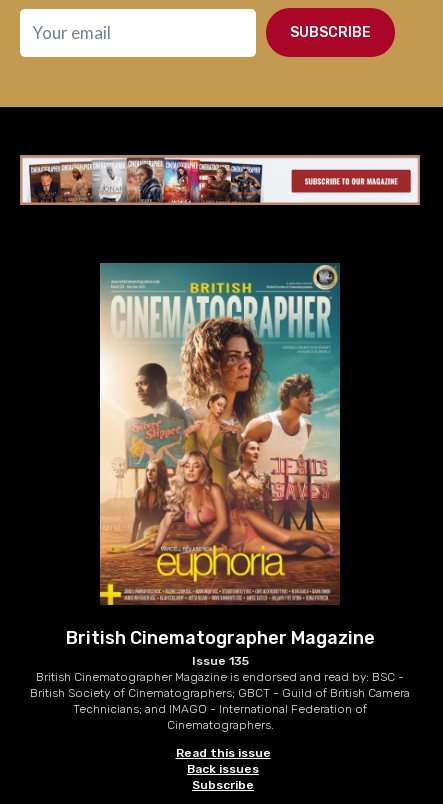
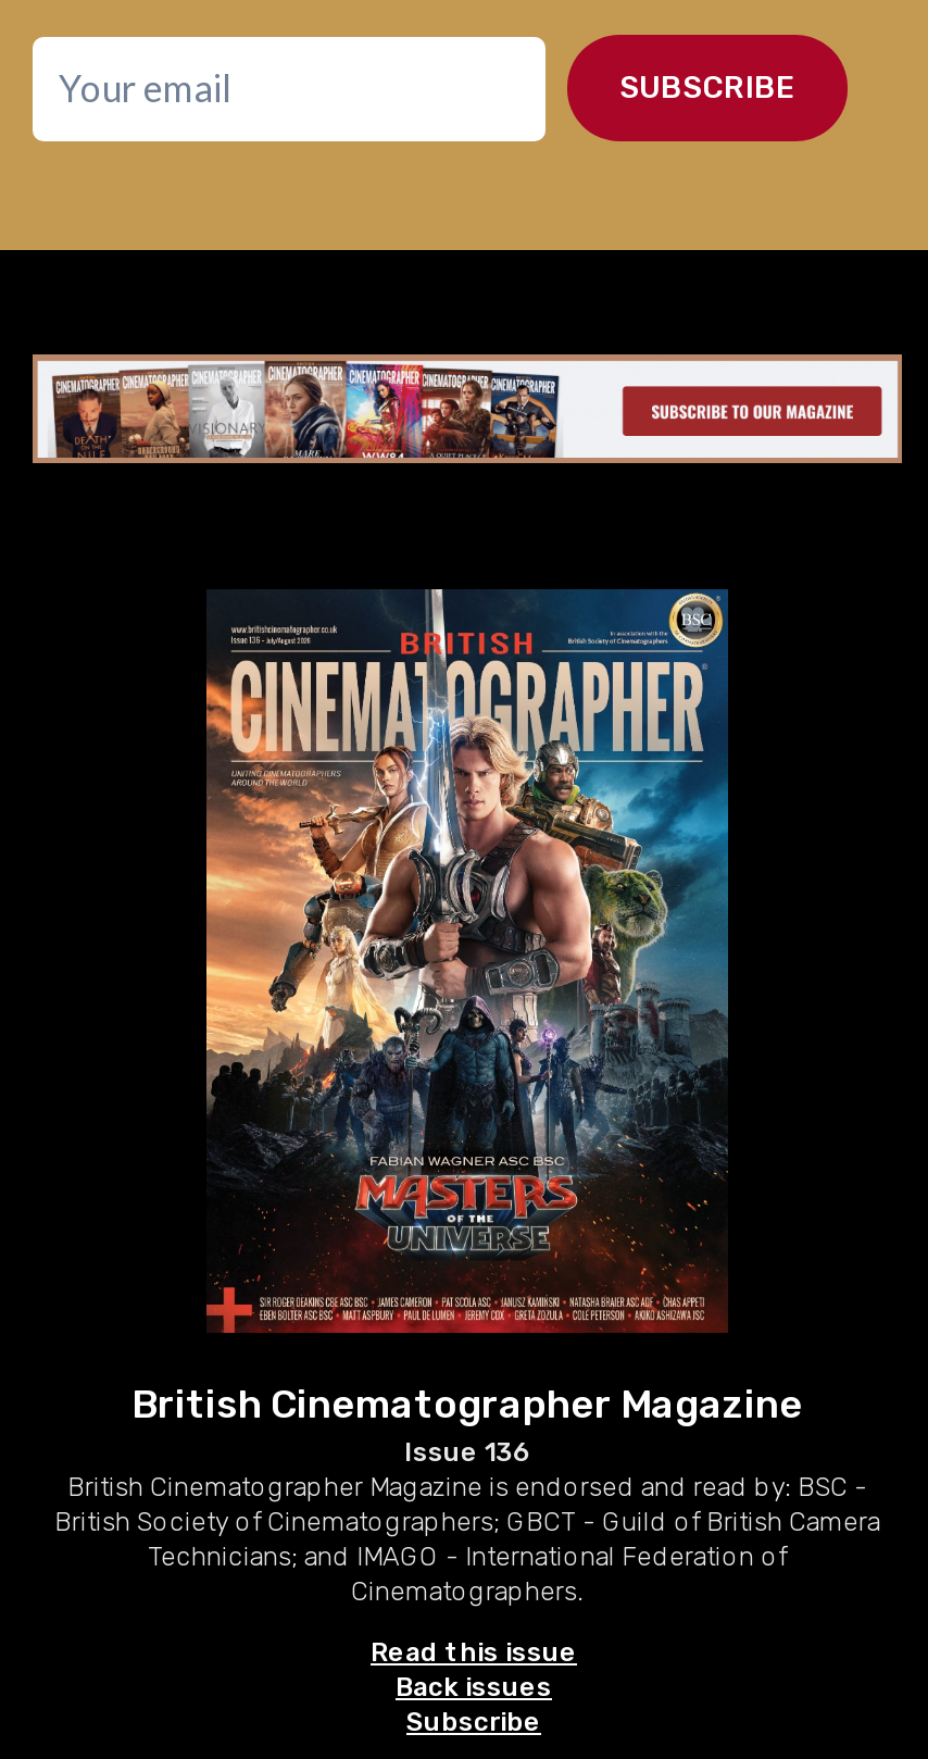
[99,263,341,606] [image] -> [204,587,728,1333] [image]
[191,654,248,668] Issue 135 -> [404,1438,530,1468] Issue 136

